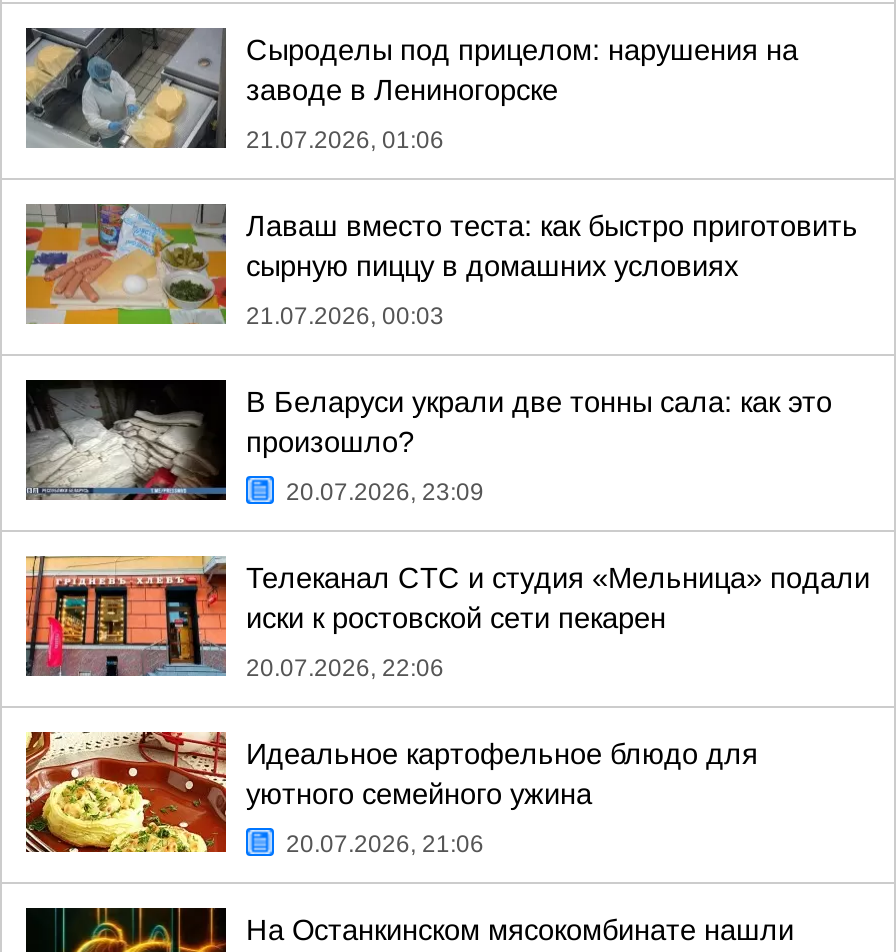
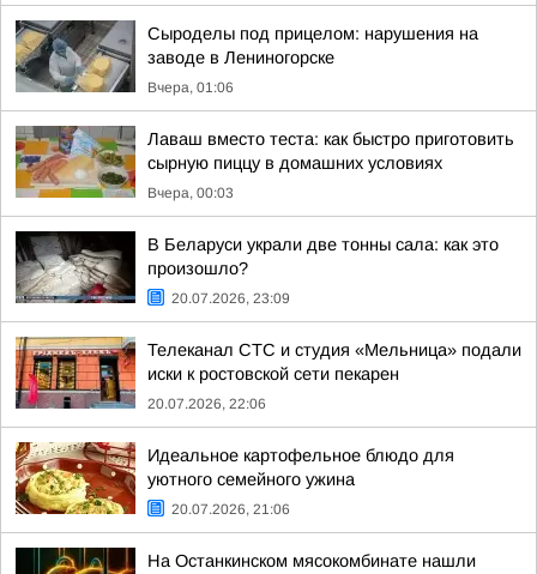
[246,126,444,154] 21.07.2026, 01:06 -> [147,79,234,96] Вчера, 01:06
[246,302,444,330] 21.07.2026, 00:03 -> [147,185,234,201] Вчера, 00:03

